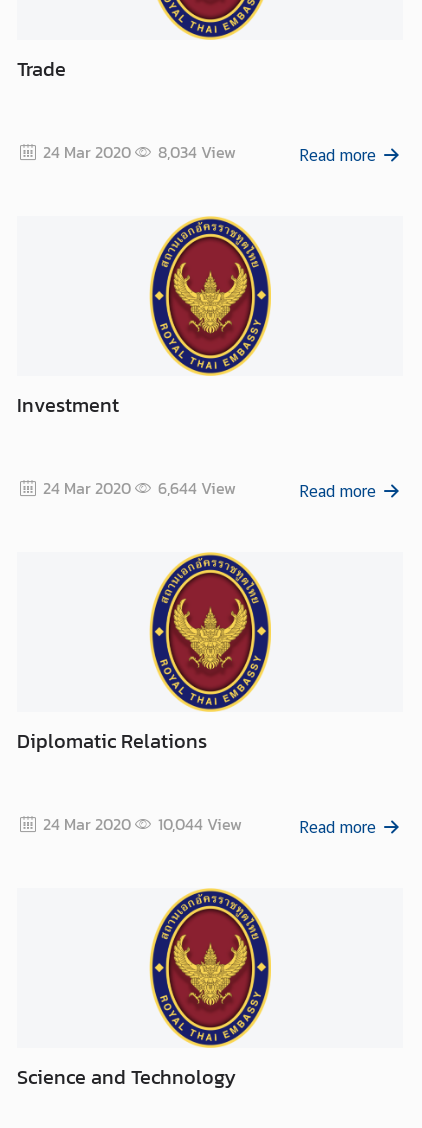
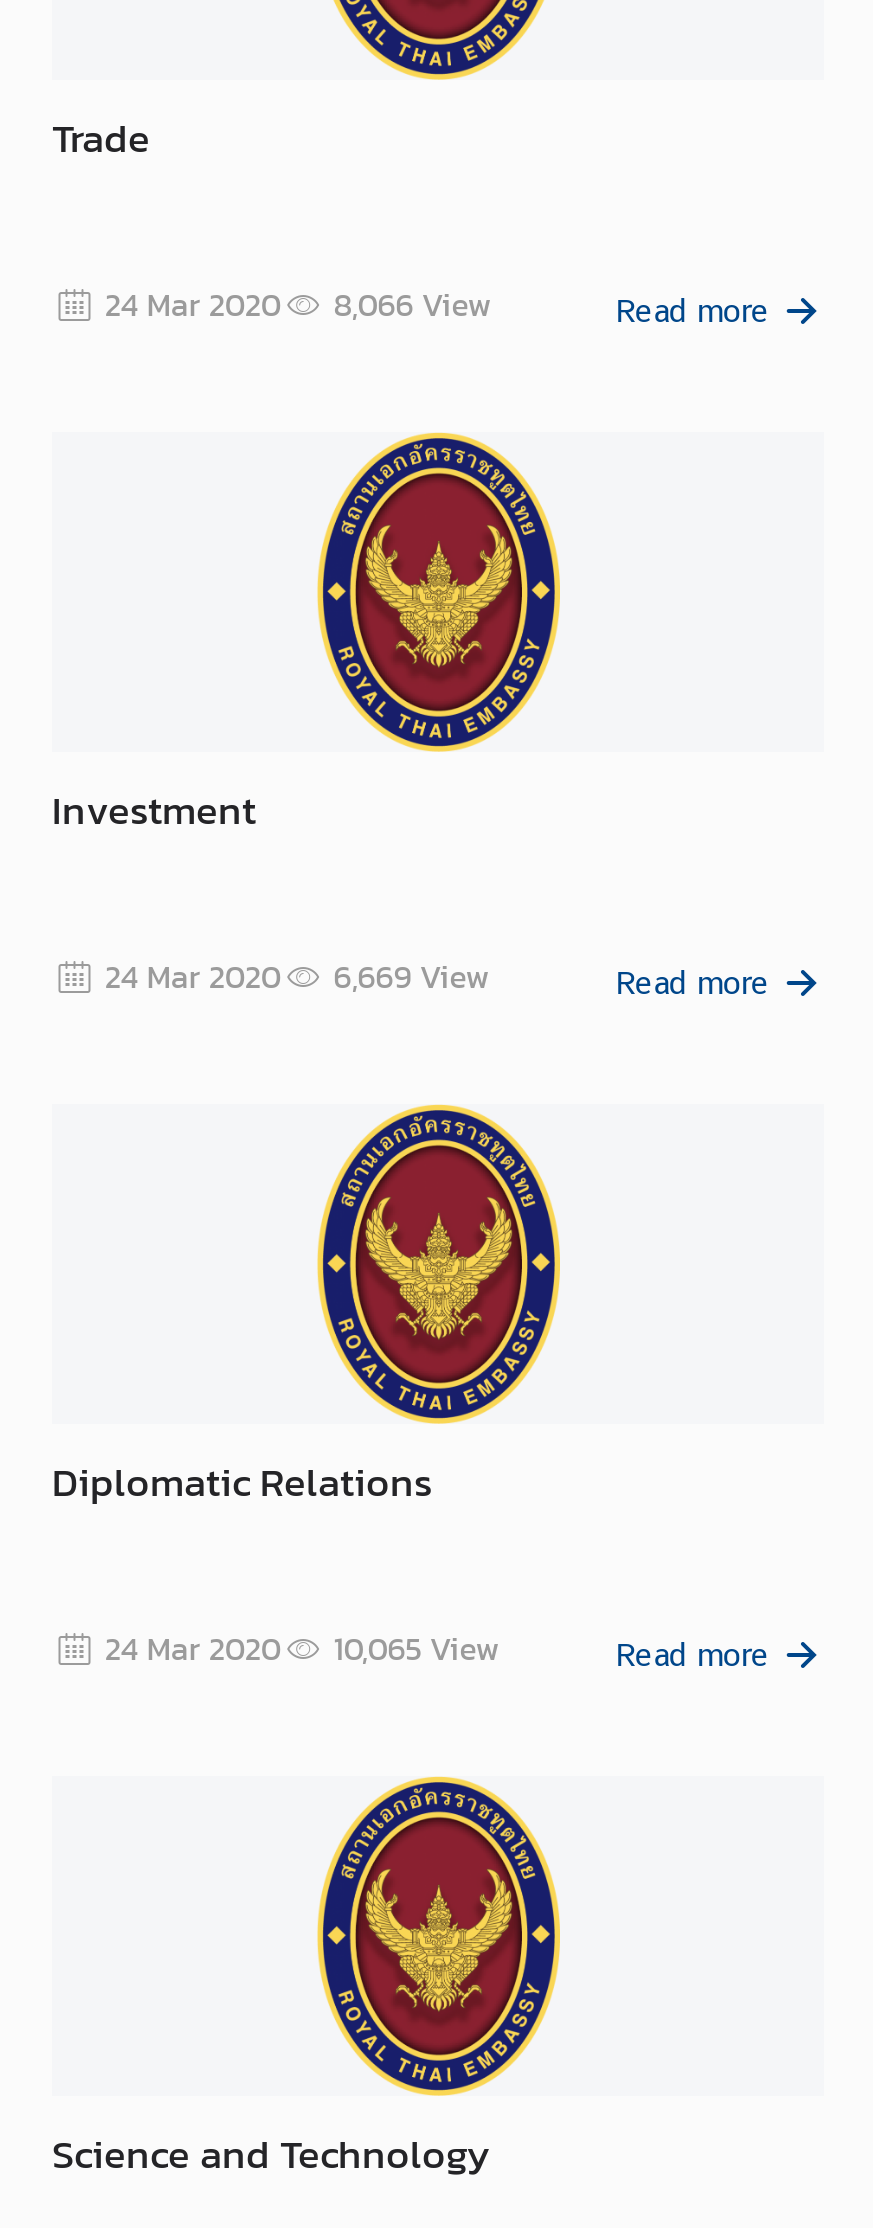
[158,139,236,163] 8,034 View -> [334,279,492,327] 8,066 View
[158,475,236,499] 6,644 View -> [334,951,490,999] 6,669 View
[34,811,242,844] s 24 Mar 2020 10,044 View -> [86,1623,500,1688] s 24 Mar 2020 10,065 View

